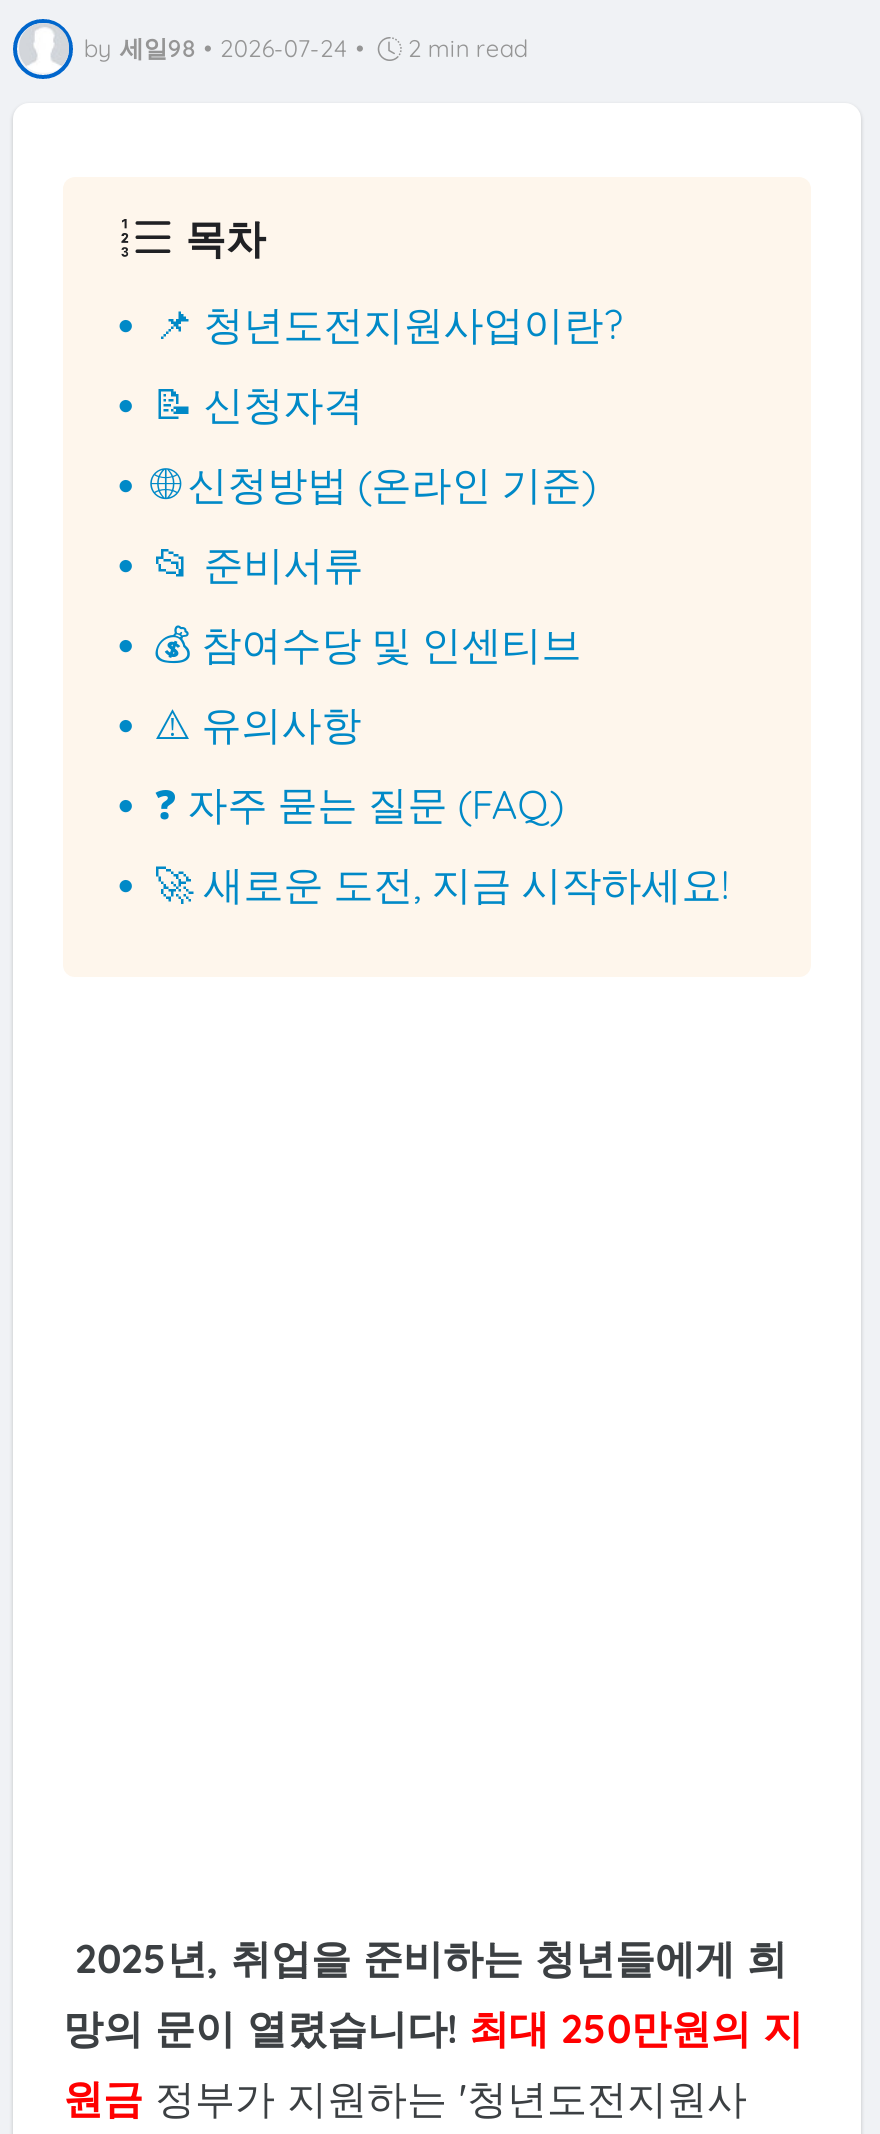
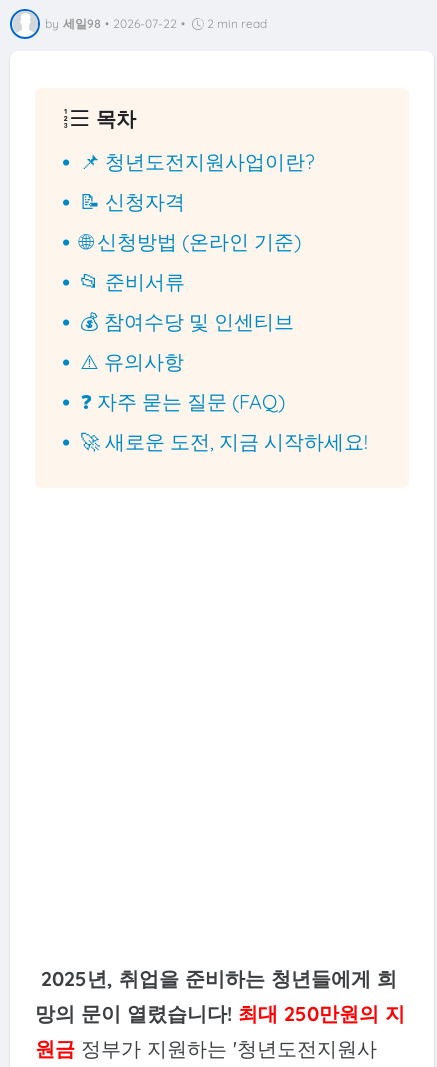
[84,33,528,63] by 세일98 • 2026-07-24 • 2 min read -> [45,16,267,31] by 세일98 • 2026-07-22 • 2 min read

